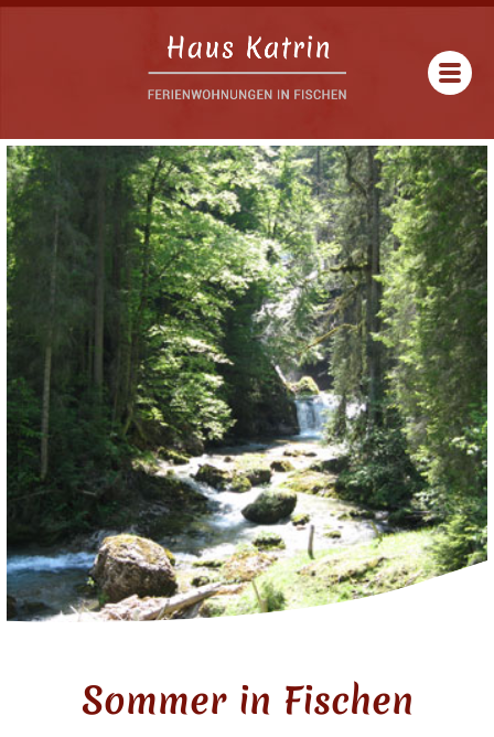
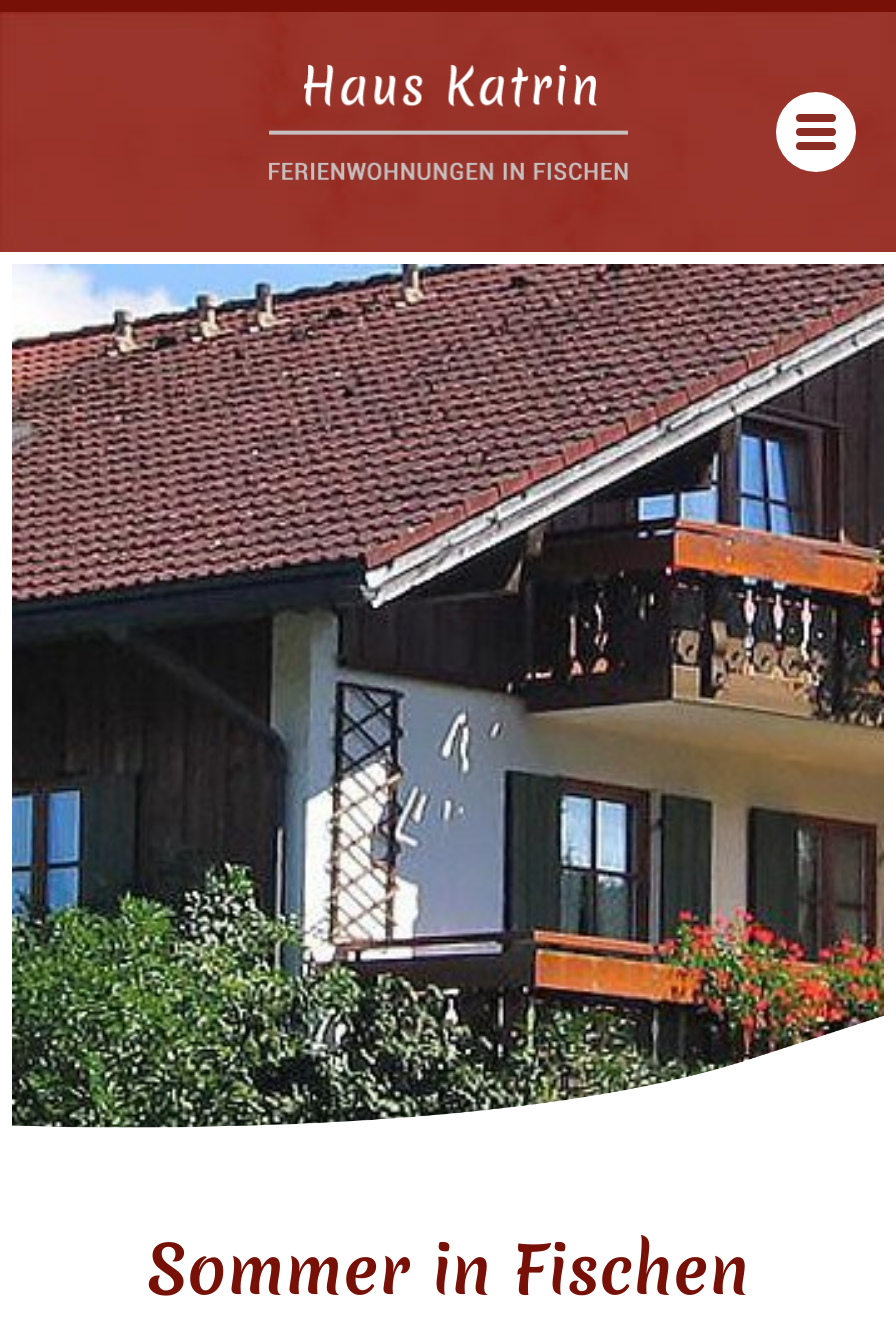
[6,145,488,622] [image] -> [10,262,886,1130] [image]

